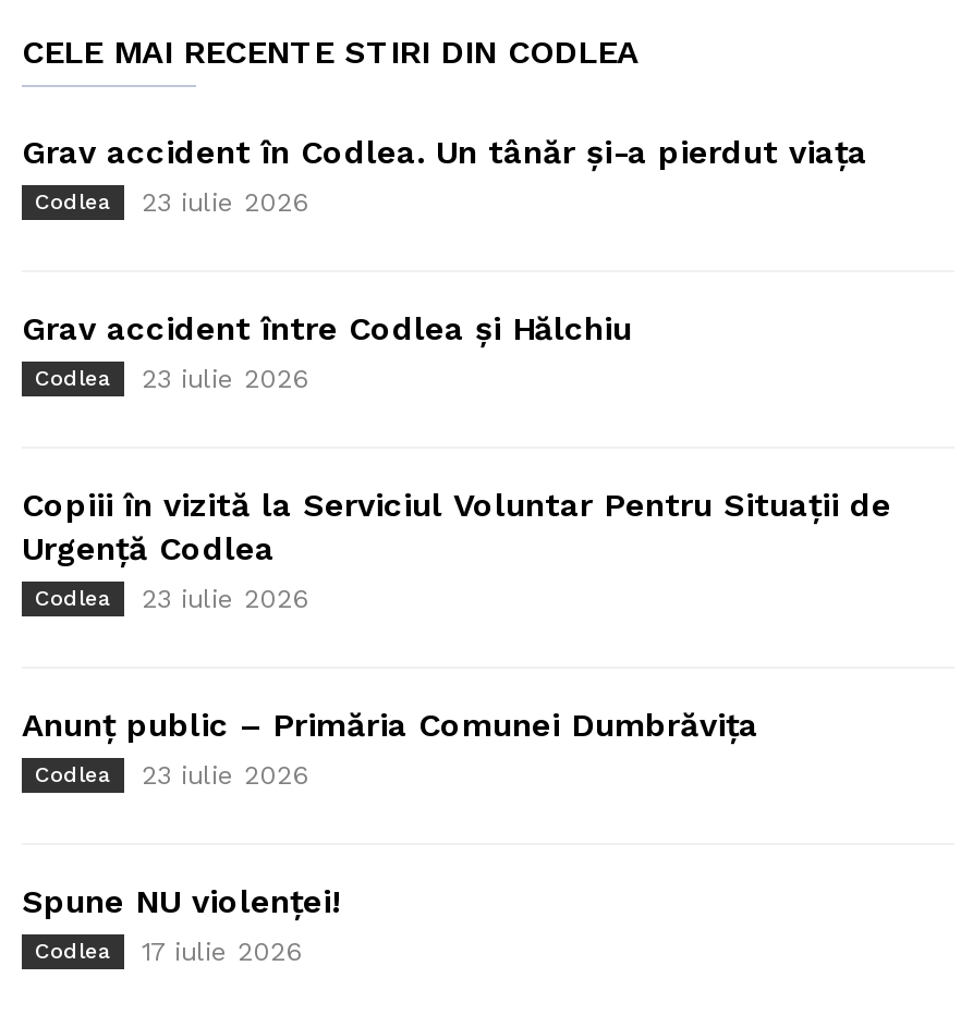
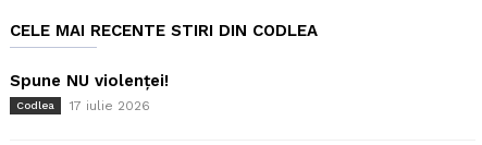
[22,134,891,792] Grav accident în Codlea. Un tânăr și-a pierdut viața | Codlea | 23 iulie 2026 | Grav accident între Codlea și Hălchiu | Codlea | 23 iulie 2026 | Copiii în vizită la Serviciul Voluntar Pentru Situații de | Urgență Codlea | Codlea | 23 iulie 2026 | Anunț public – Primăria Comunei Dumbrăvița | Codlea | 23 iulie 2026 -> none

